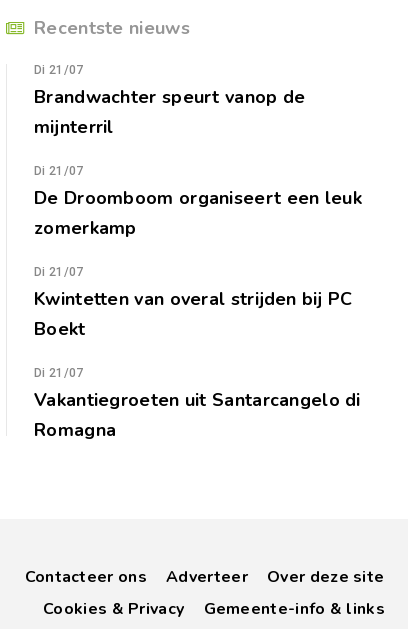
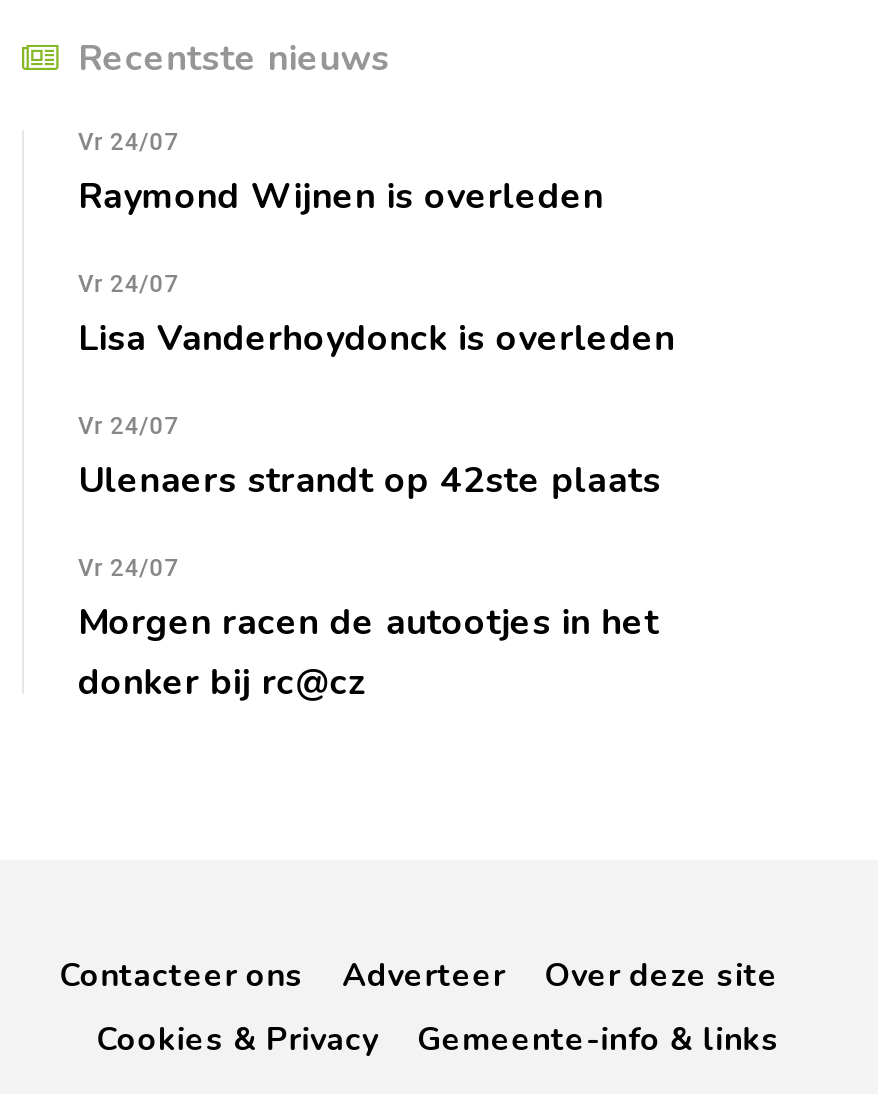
[34,63,305,139] Di 21/07 | Brandwachter speurt vanop de | mijnterril -> [78,128,604,220] Vr 24/07 | Raymond Wijnen is overleden
[34,164,362,240] Di 21/07 | De Droomboom organiseert een leuk | zomerkamp -> [78,270,675,362] Vr 24/07 | Lisa Vanderhoydonck is overleden
[34,265,352,341] Di 21/07 | Kwintetten van overal strijden bij PC | Boekt -> [78,412,661,504] Vr 24/07 | Ulenaers strandt op 42ste plaats
[34,366,361,442] Di 21/07 | Vakantiegroeten uit Santarcangelo di | Romagna -> [78,554,659,706] Vr 24/07 | Morgen racen de autootjes in het | donker bij rc@cz

